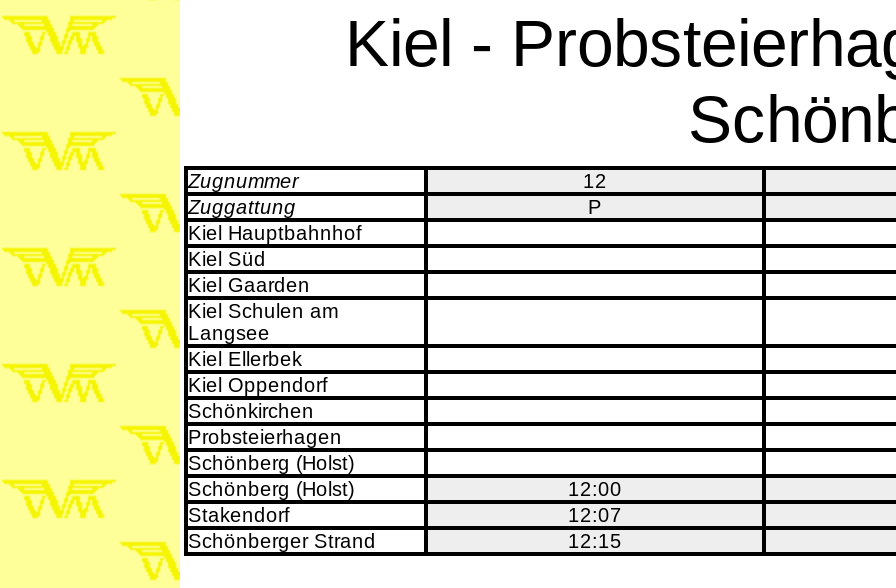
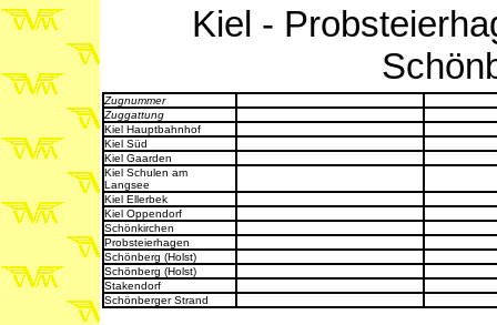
[583,170,607,192] 12 -> none
[588,196,602,218] P -> none
[568,478,622,500] 12:00 -> none
[568,504,622,526] 12:07 -> none
[568,530,622,552] 12:15 -> none

